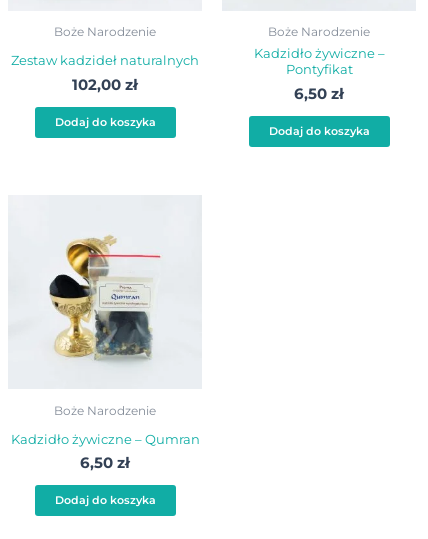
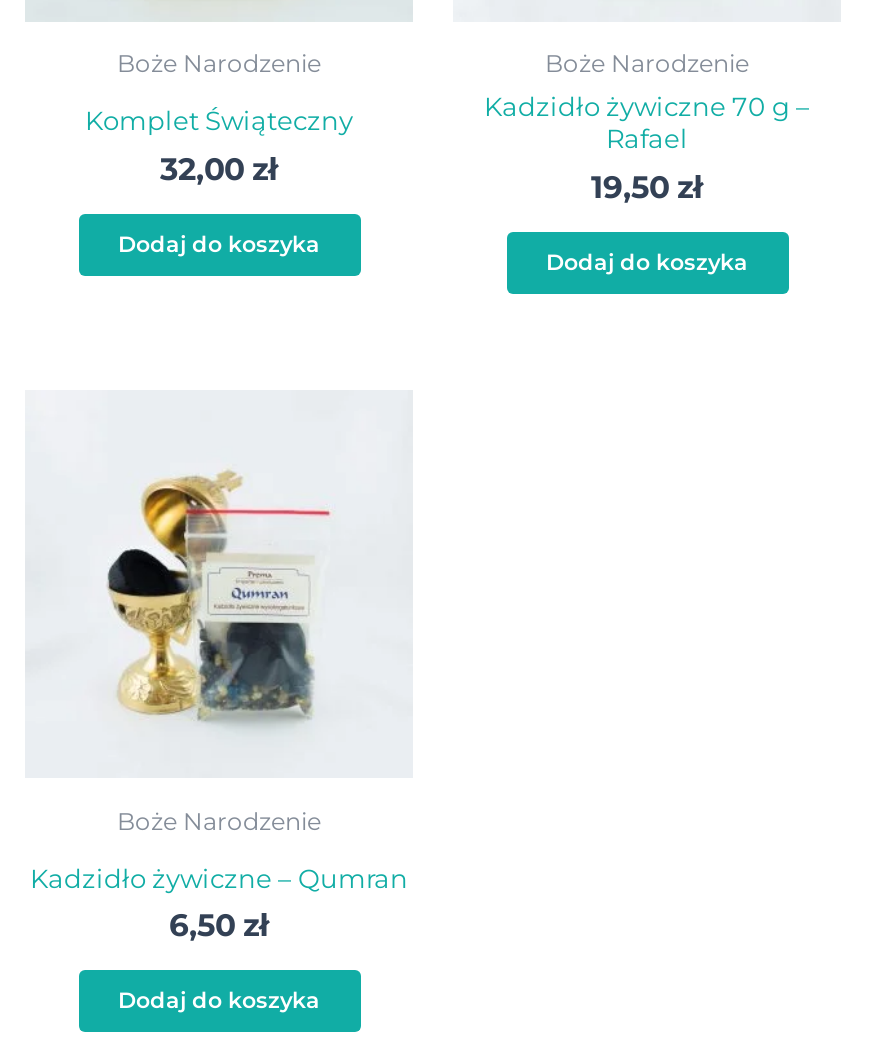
[253,45,384,103] Kadzidło żywiczne – | Pontyfikat | 6,50 zł -> [484,91,810,206] Kadzidło żywiczne 70 g – | Rafael | 19,50 zł
[11,52,199,94] Zestaw kadzideł naturalnych | 102,00 zł -> [85,105,353,188] Komplet Świąteczny | 32,00 zł

